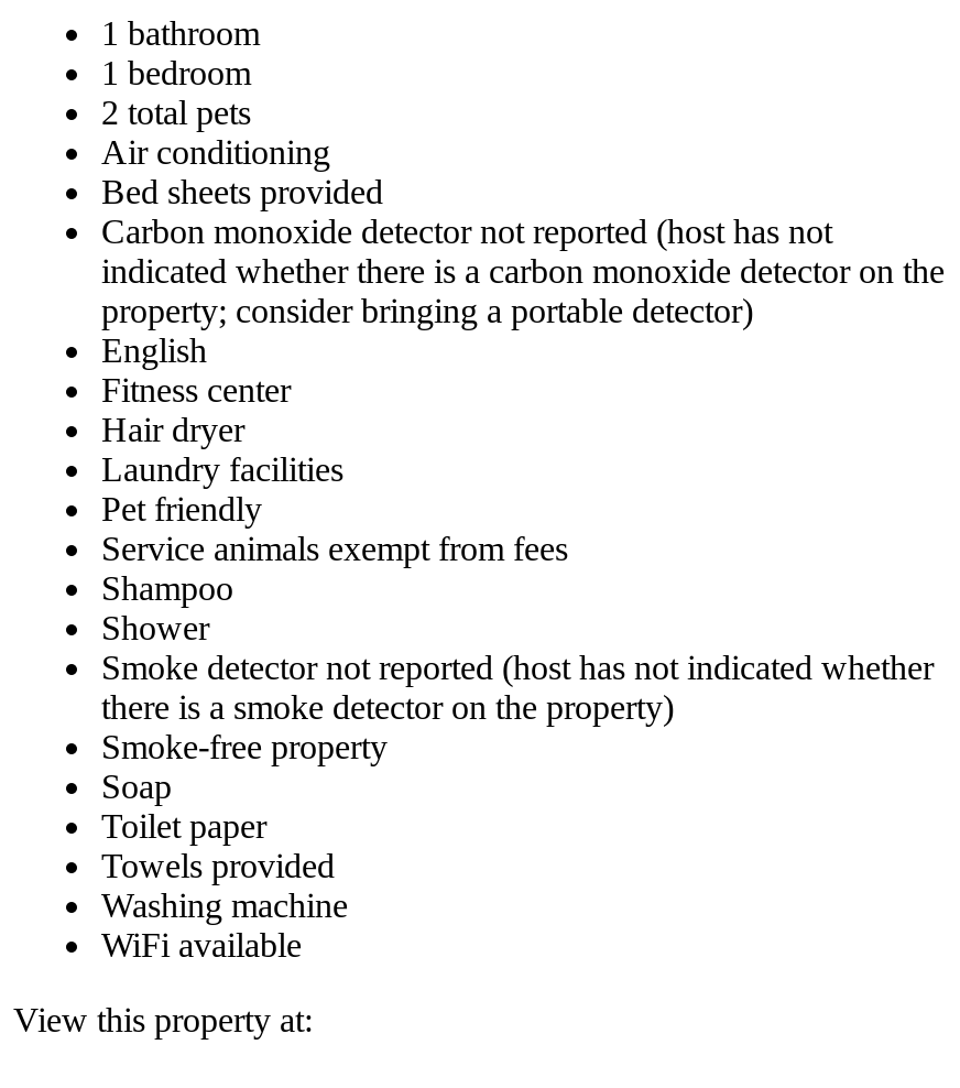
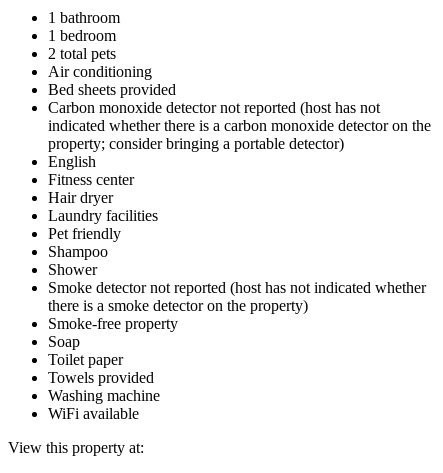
[101,529,568,567] Service animals exempt from fees -> none

